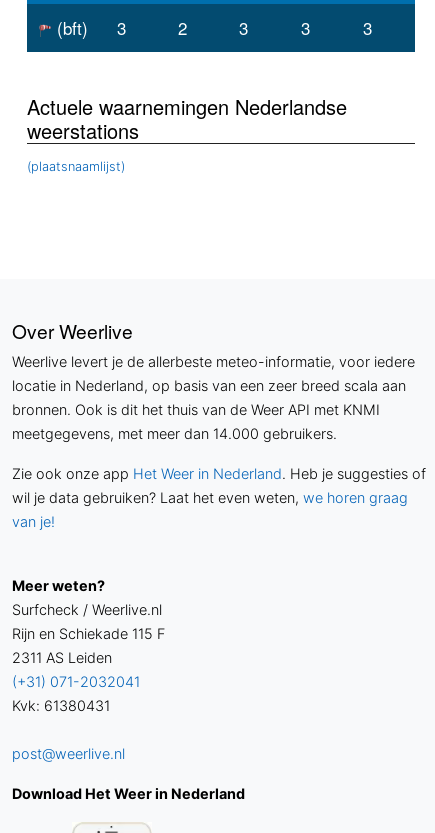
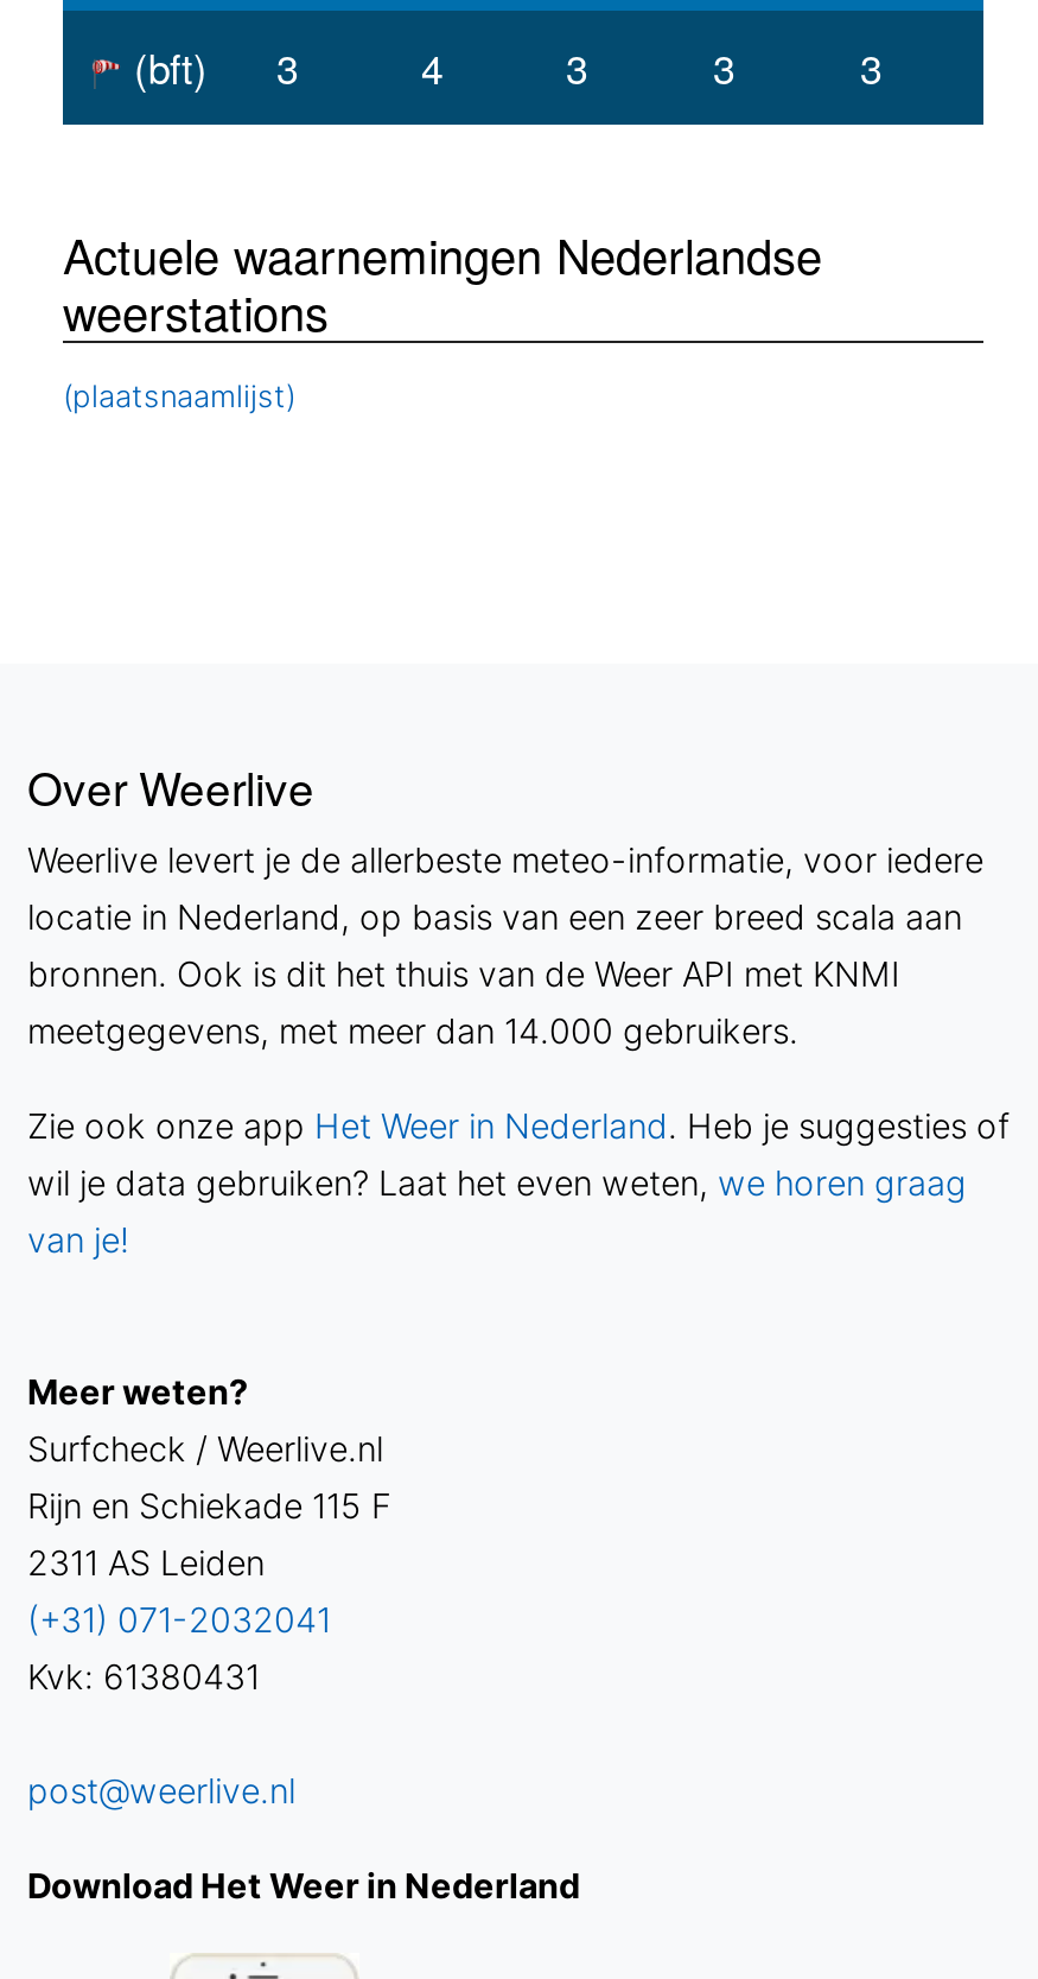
[178,15,187,40] 2 -> [421,37,442,96] 4

